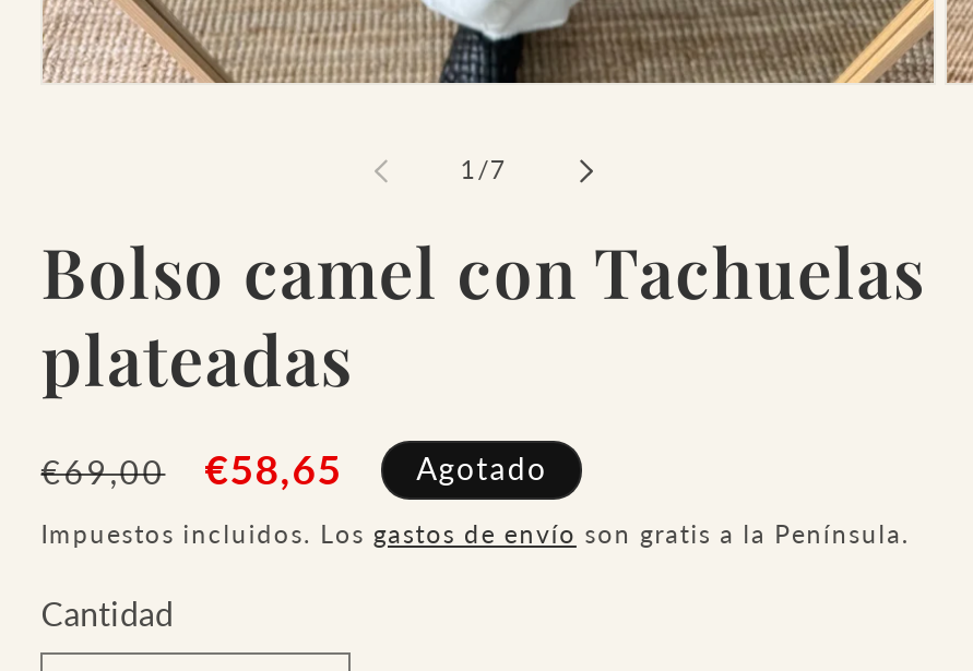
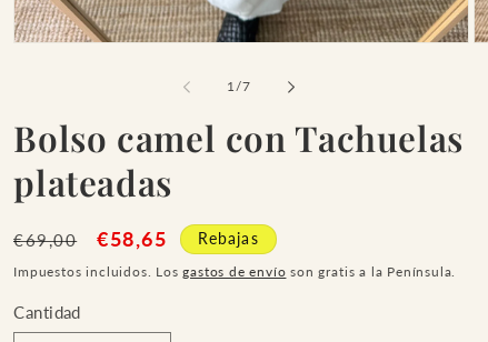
[417,450,548,487] Agotado -> [198,229,259,248] Rebajas

